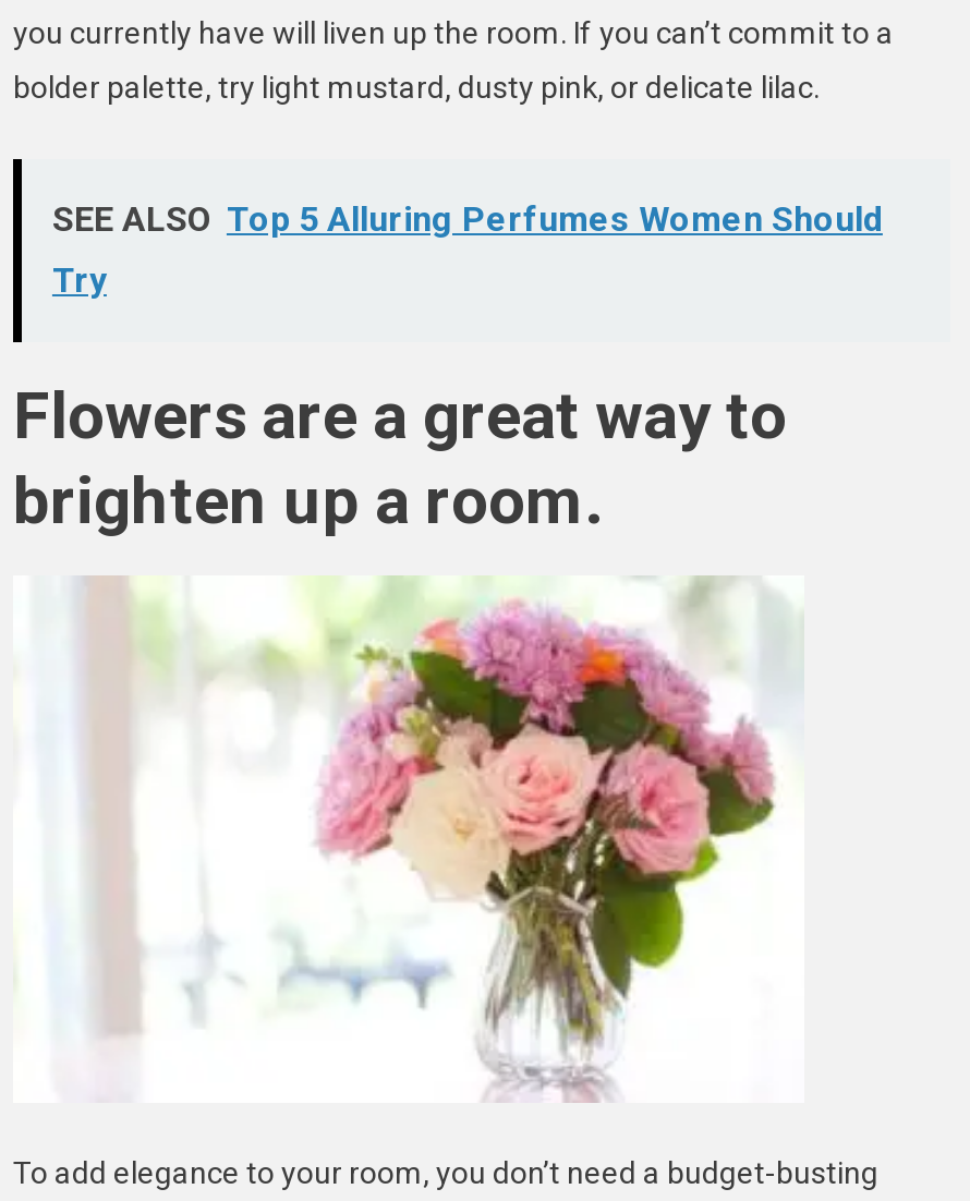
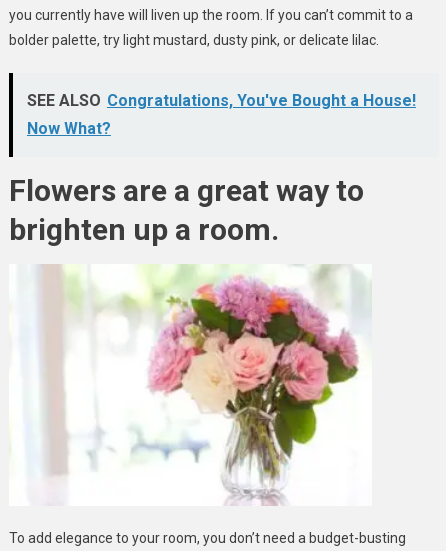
[52,197,883,239] SEE ALSO Top 5 Alluring Perfumes Women Should -> [27,91,416,110] SEE ALSO Congratulations, You've Bought a House!
[52,259,107,300] Try -> [27,119,111,138] Now What?

